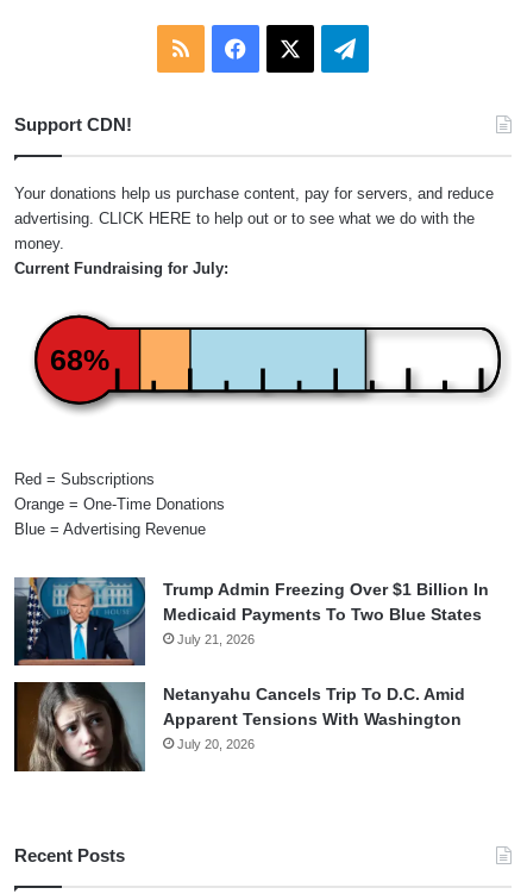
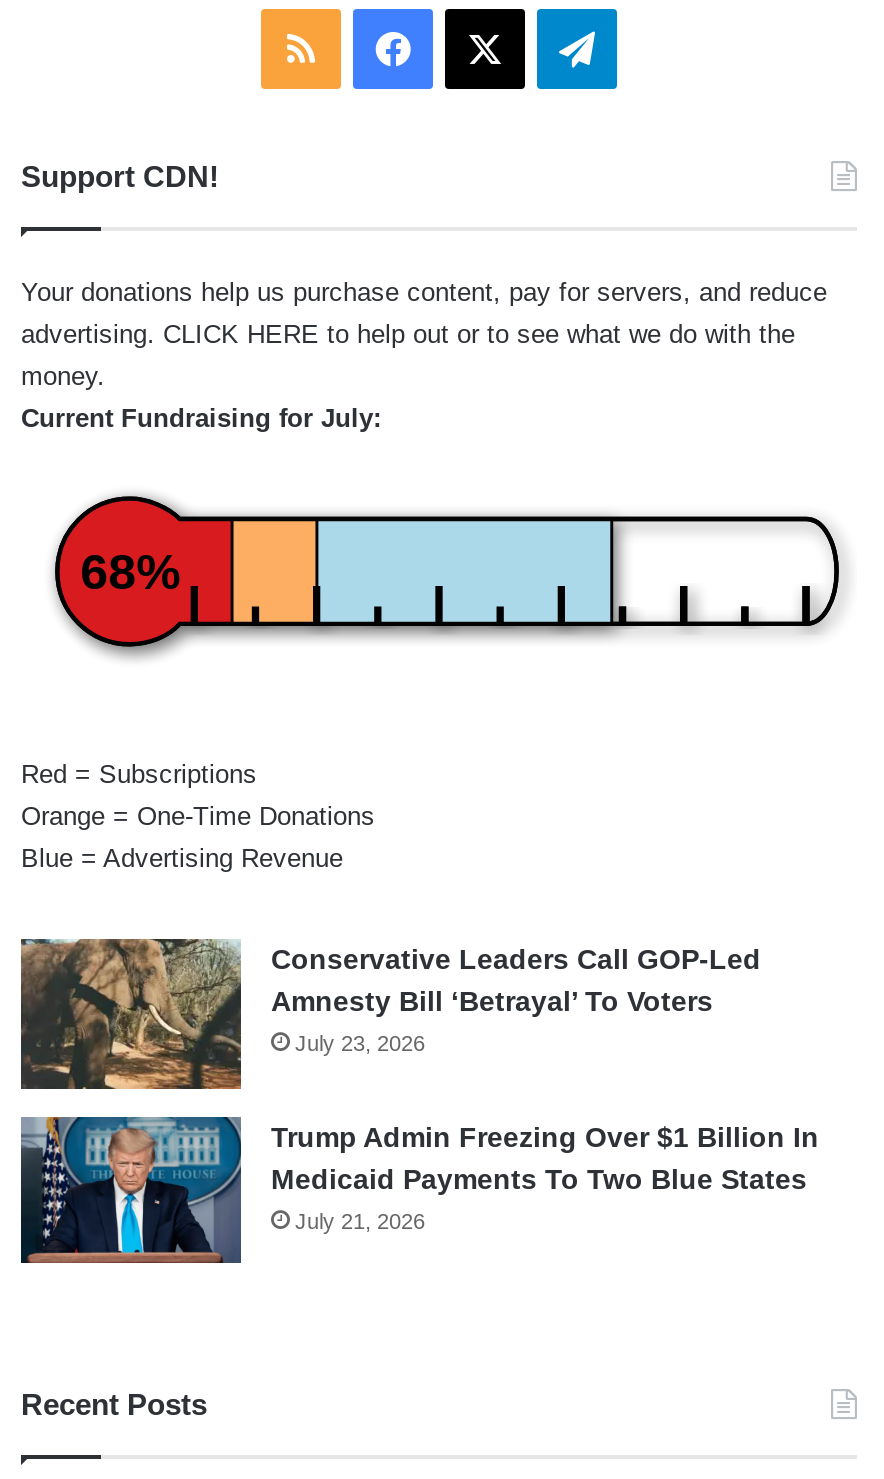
none -> [21,938,761,1092] [image] | Conservative Leaders Call GOP-Led | Amnesty Bill ‘Betrayal’ To Voters | July 23, 2026
moved [13,575,489,667] -> [19,1112,819,1266]: [image] | Trump Admin Freezing Over $1 Billion In | Medicaid Payments To Two Blue States | July 21, 2026
[14,681,465,773] [image] | Netanyahu Cancels Trip To D.C. Amid | Apparent Tensions With Washington | July 20, 2026 -> none

